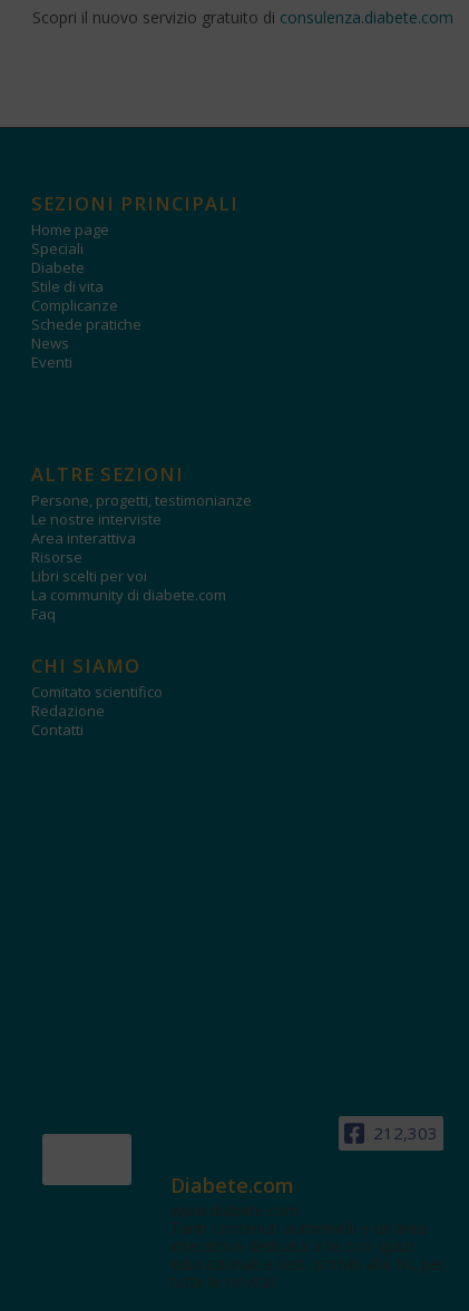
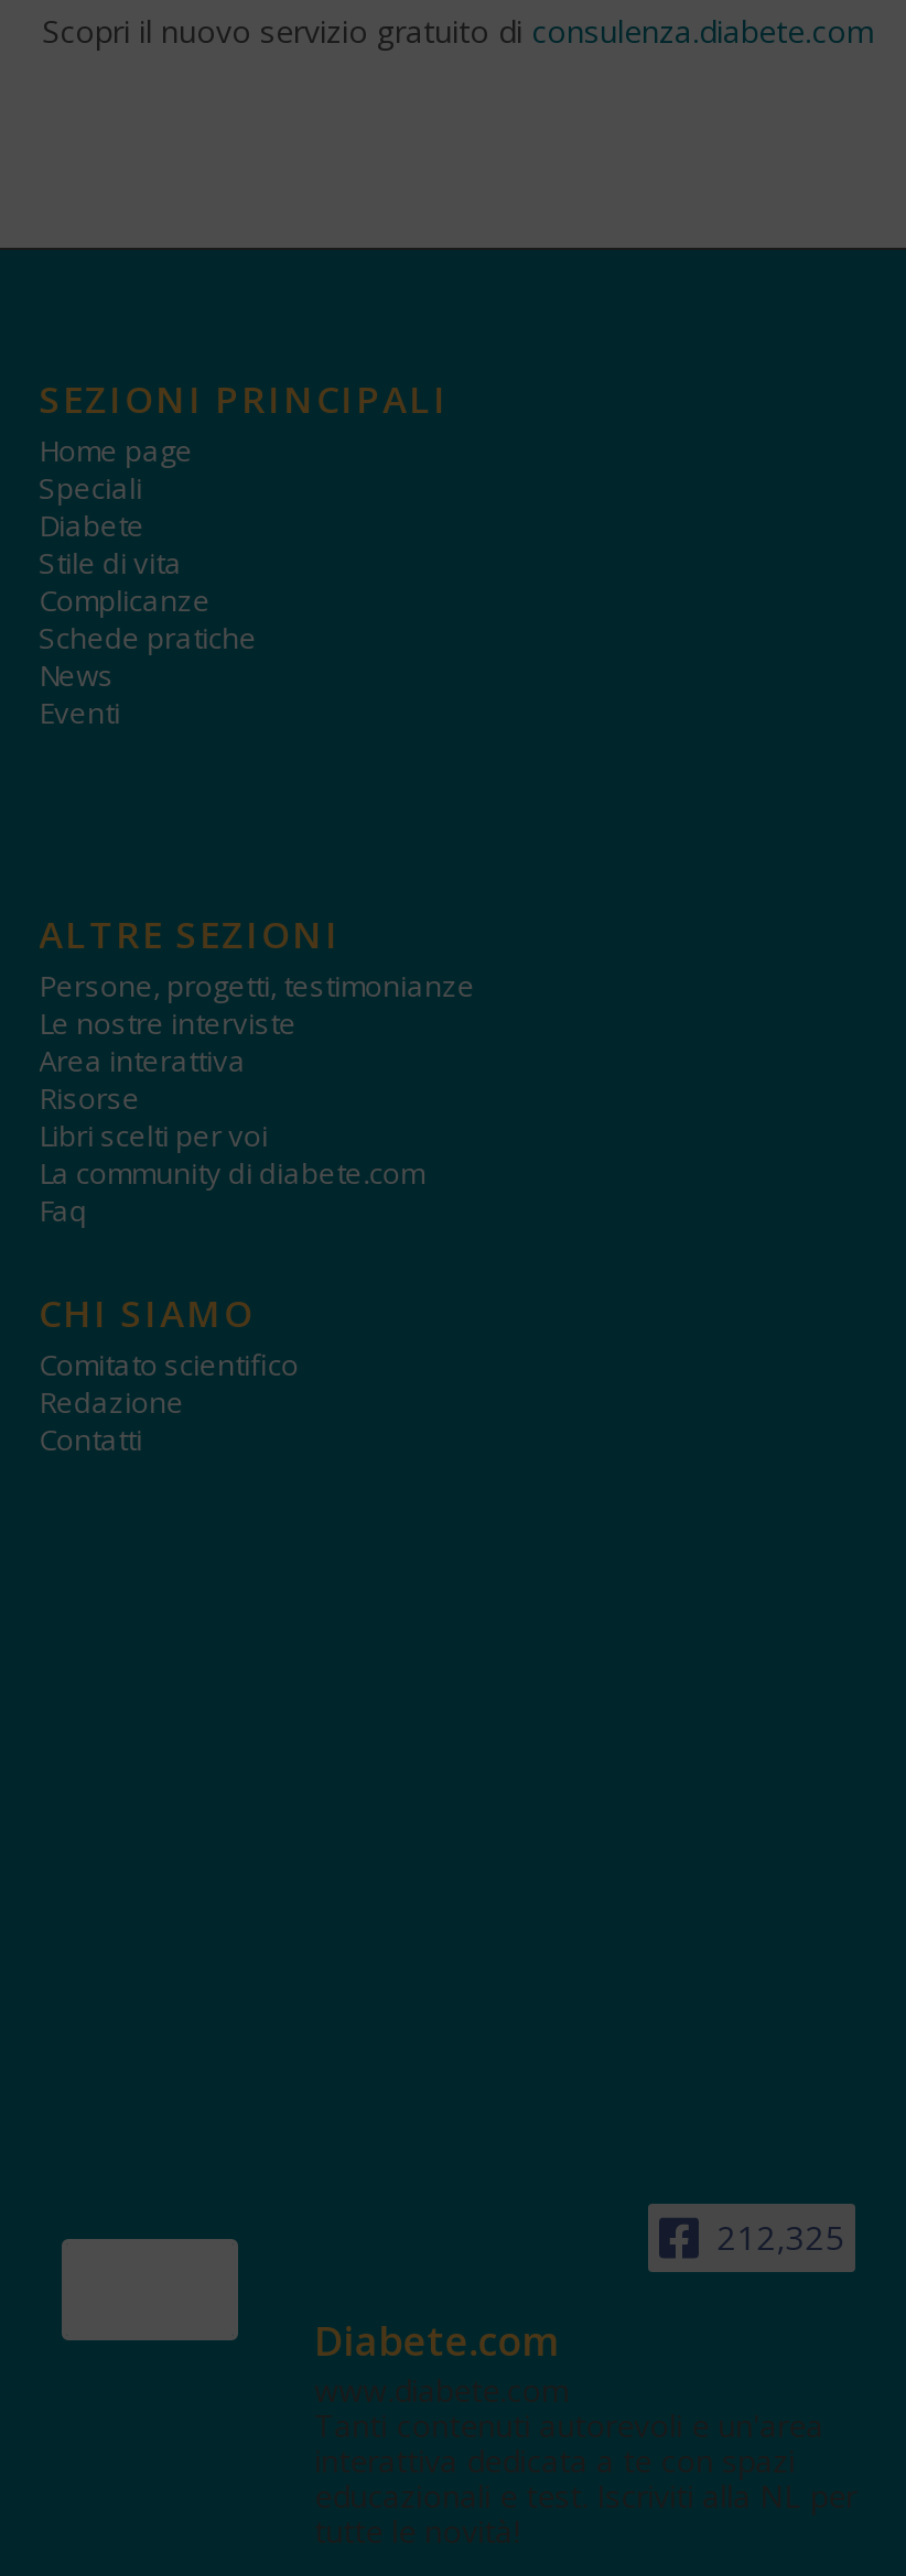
[374,1122,438,1144] 212,303 -> [717,2215,845,2259] 212,325

